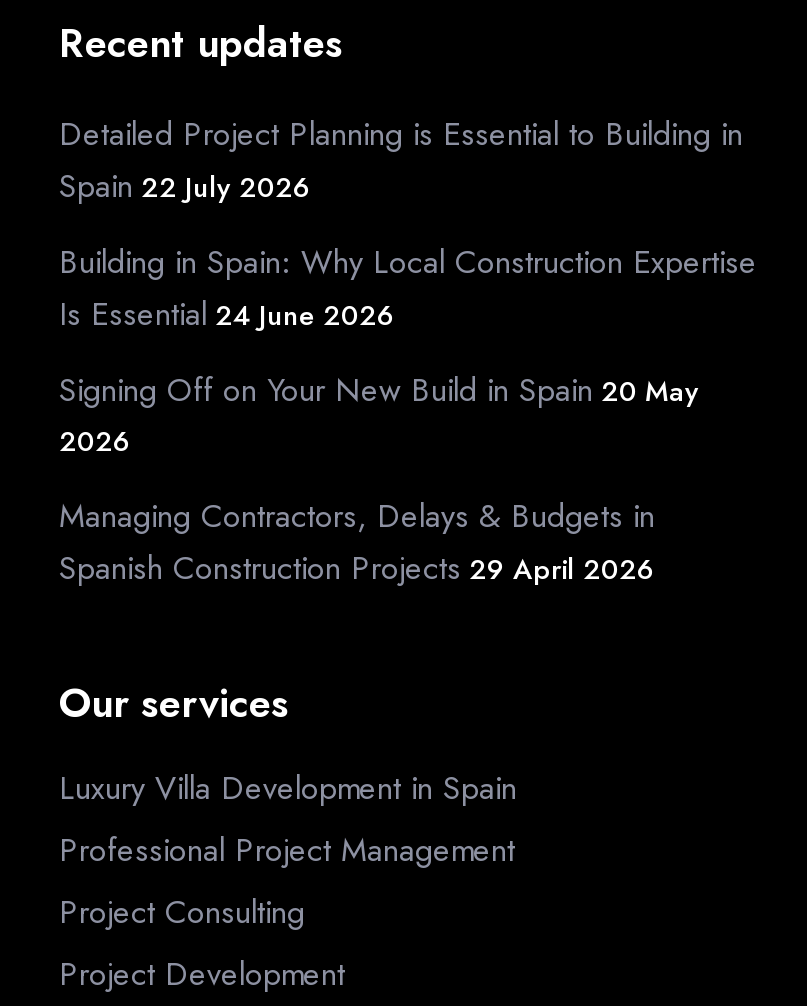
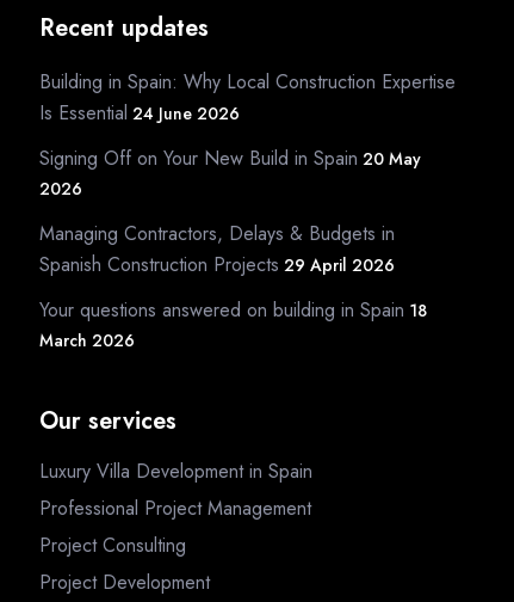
[59,112,743,210] Detailed Project Planning is Essential to Building in | Spain 22 July 2026 -> none
moved [59,240,757,592] -> [39,68,456,278]: Building in Spain: Why Local Construction Expertise | Is Essential 24 June 2026 | Signing Off on Your New Build in Spain 20 May | 2026 | Managing Contractors, Delays & Budgets in | Spanish Construction Projects 29 April 2026
none -> [39,296,427,352] Your questions answered on building in Spain 18 | March 2026

